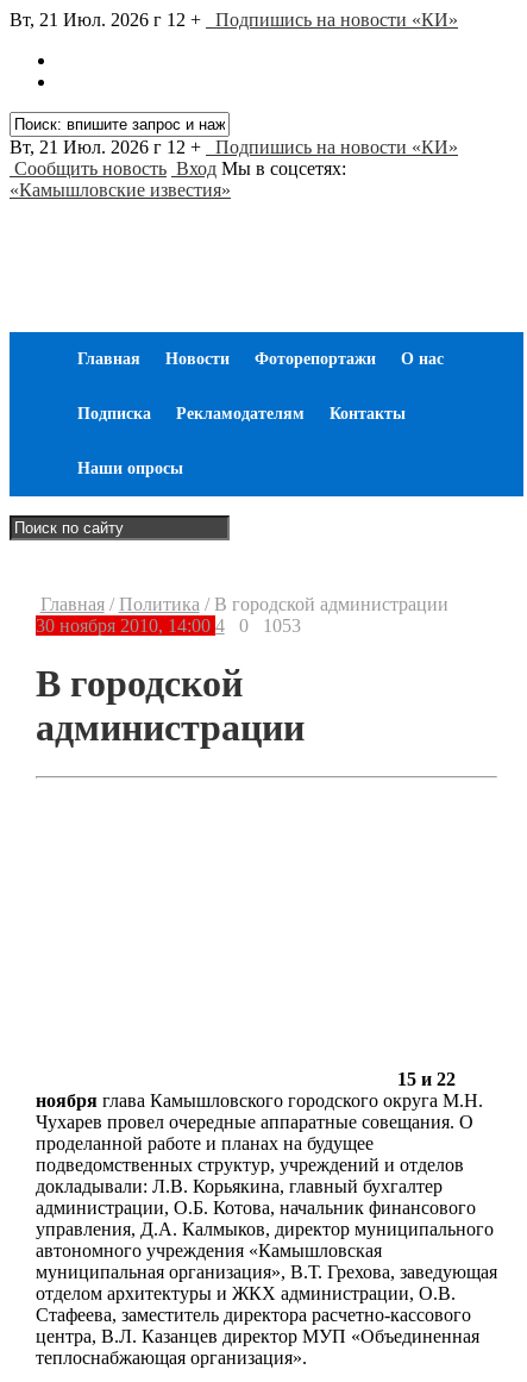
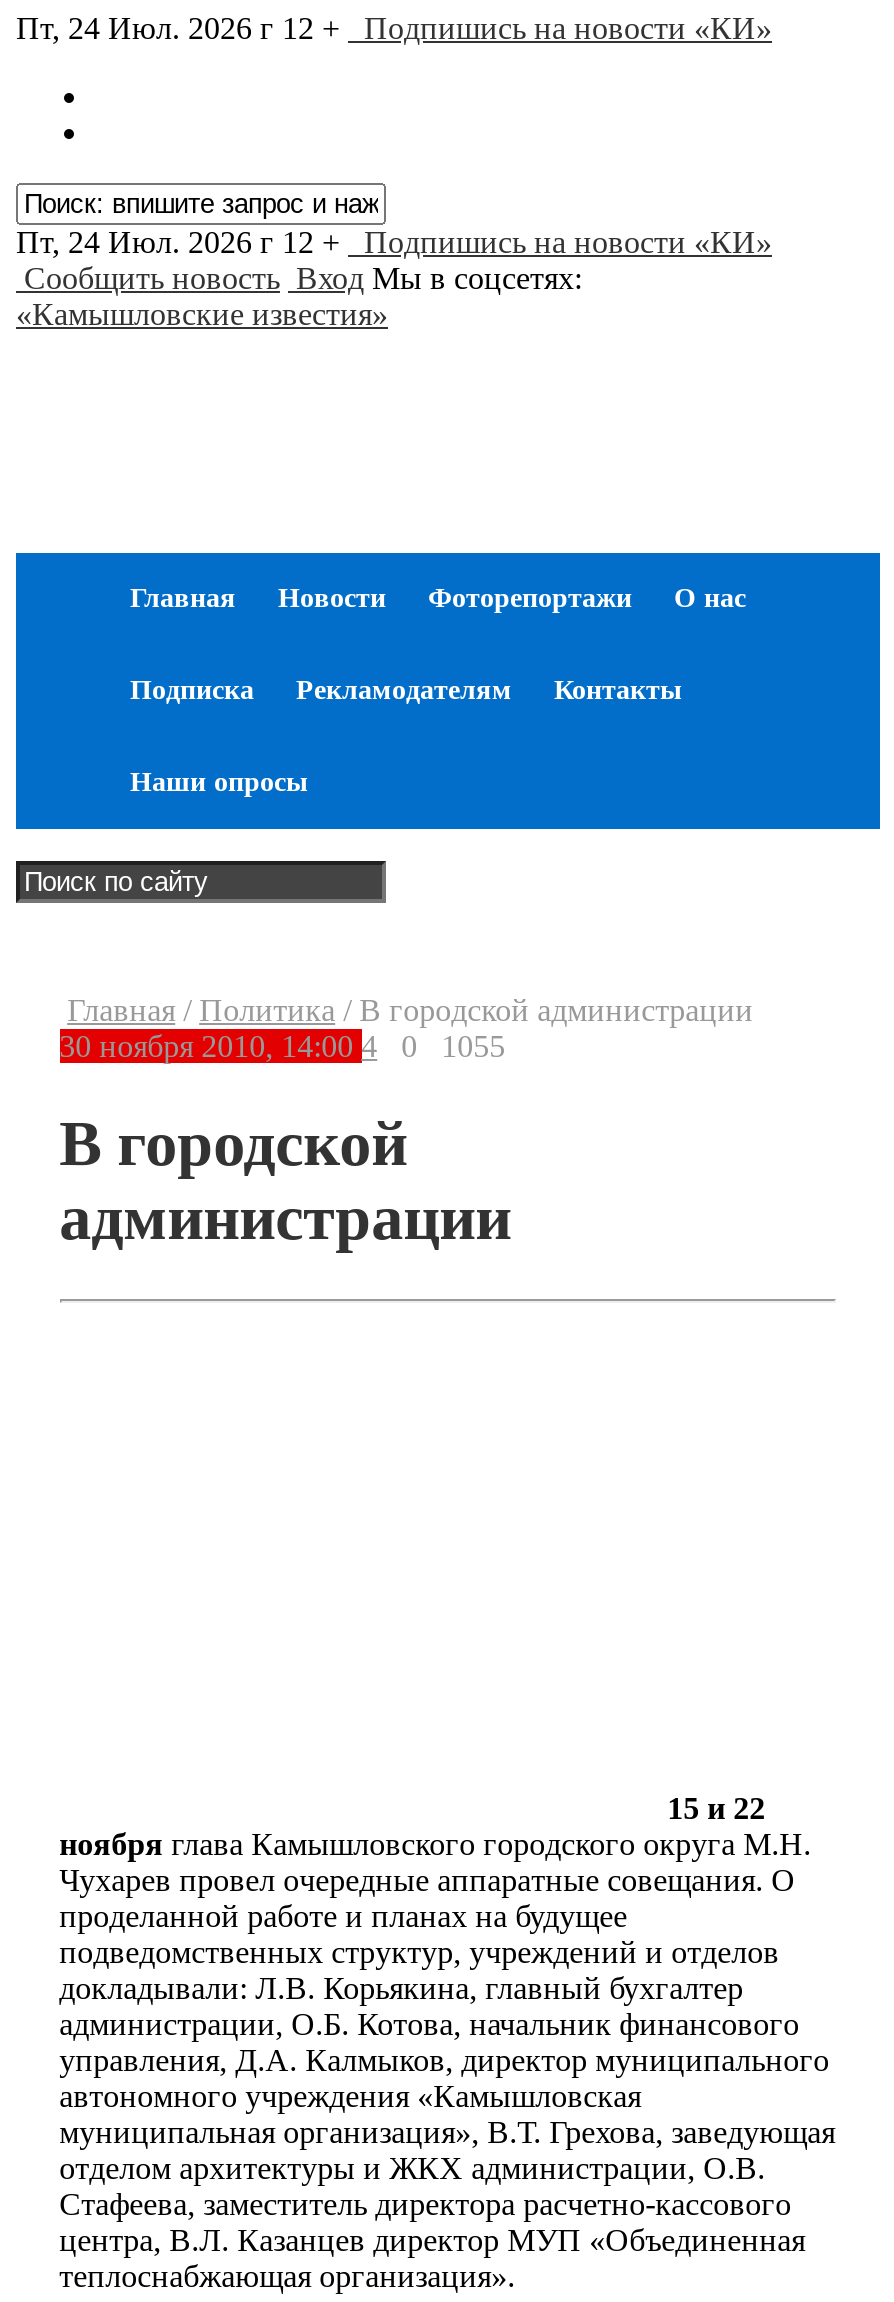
[10,10,458,30] Вт, 21 Июл. 2026 г 12 + Подпишись на новости «КИ» -> [16,11,772,45] Пт, 24 Июл. 2026 г 12 + Подпишись на новости «КИ»
[10,137,458,157] Вт, 21 Июл. 2026 г 12 + Подпишись на новости «КИ» -> [16,225,772,259] Пт, 24 Июл. 2026 г 12 + Подпишись на новости «КИ»
[239,615,300,636] 0 1053 -> [401,1029,505,1063] 0 1055

